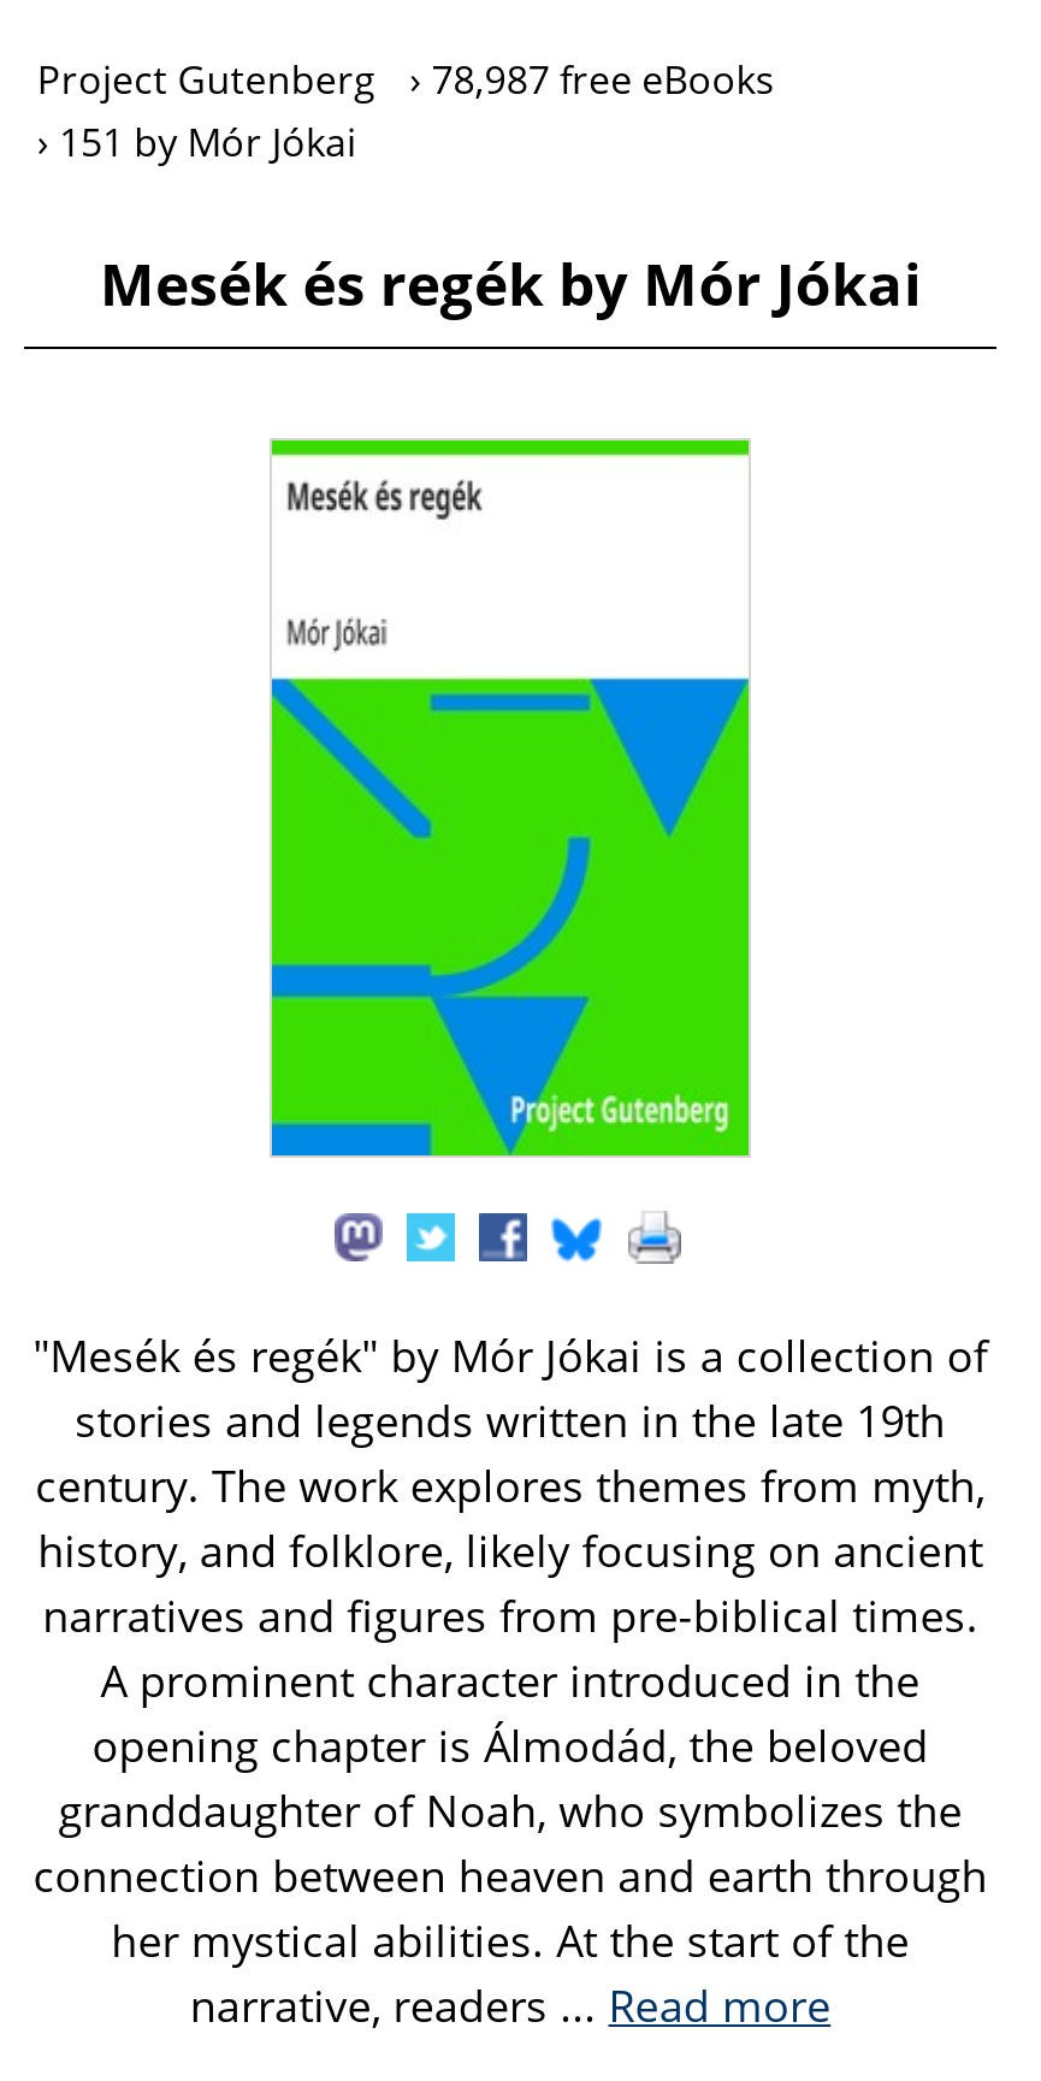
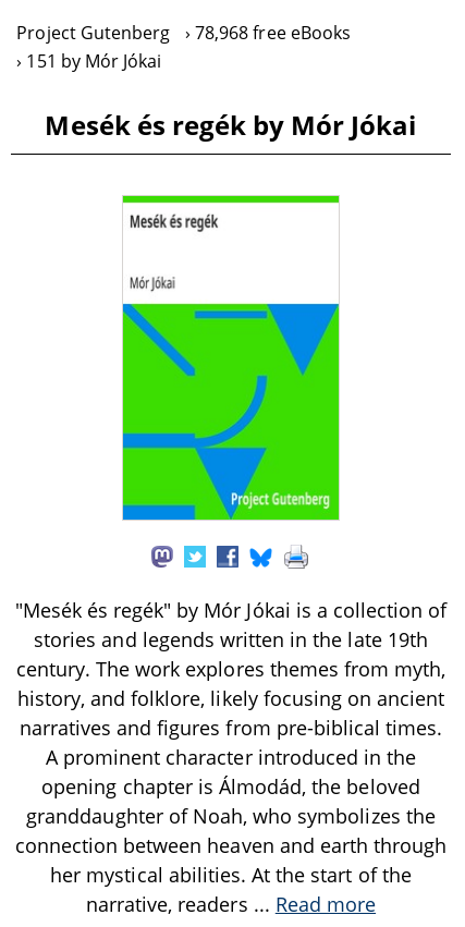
[37,53,775,106] Project Gutenberg 78,987 free eBooks -> [17,21,351,45] Project Gutenberg 78,968 free eBooks

